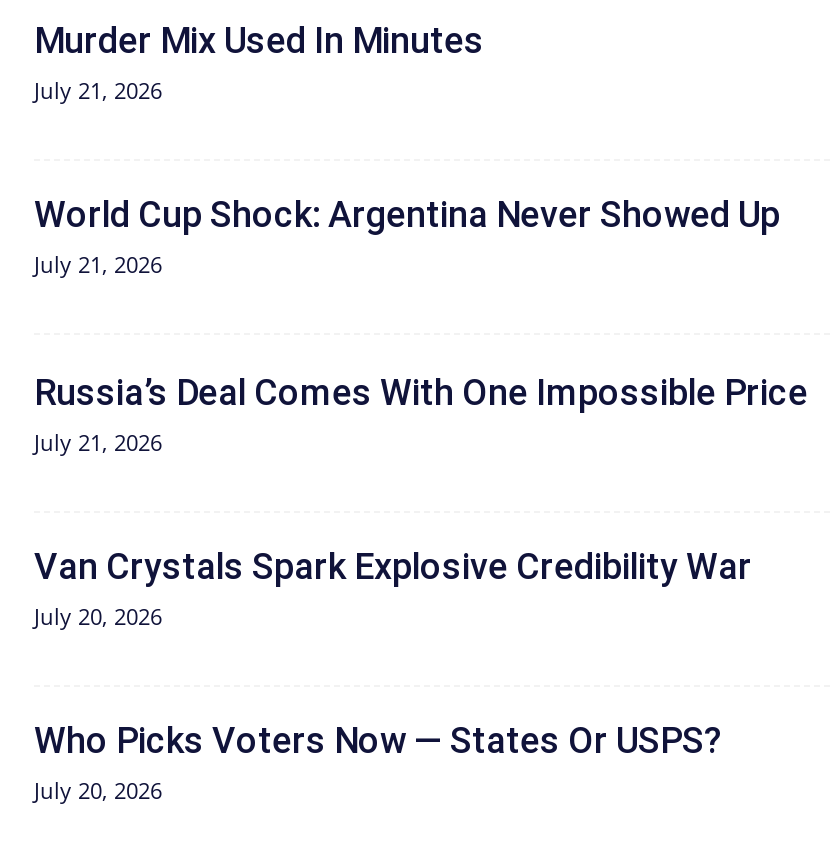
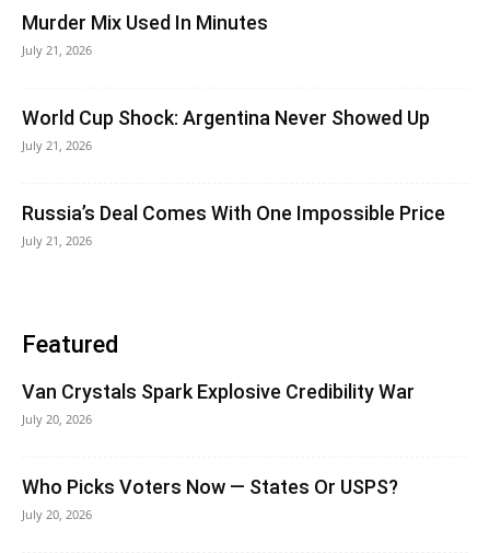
none -> [22,331,118,358] Featured

